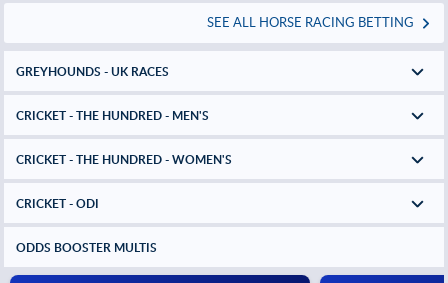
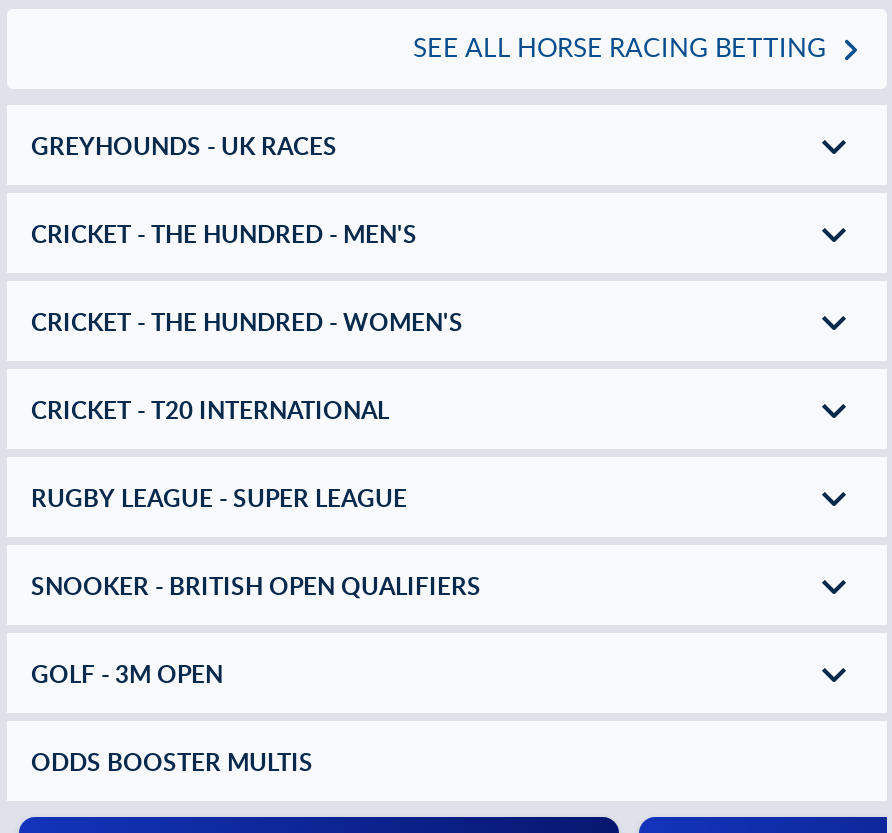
[16,195,99,212] CRICKET - ODI -> [31,392,481,690] CRICKET - T20 INTERNATIONAL | RUGBY LEAGUE - SUPER LEAGUE | SNOOKER - BRITISH OPEN QUALIFIERS | GOLF - 3M OPEN

